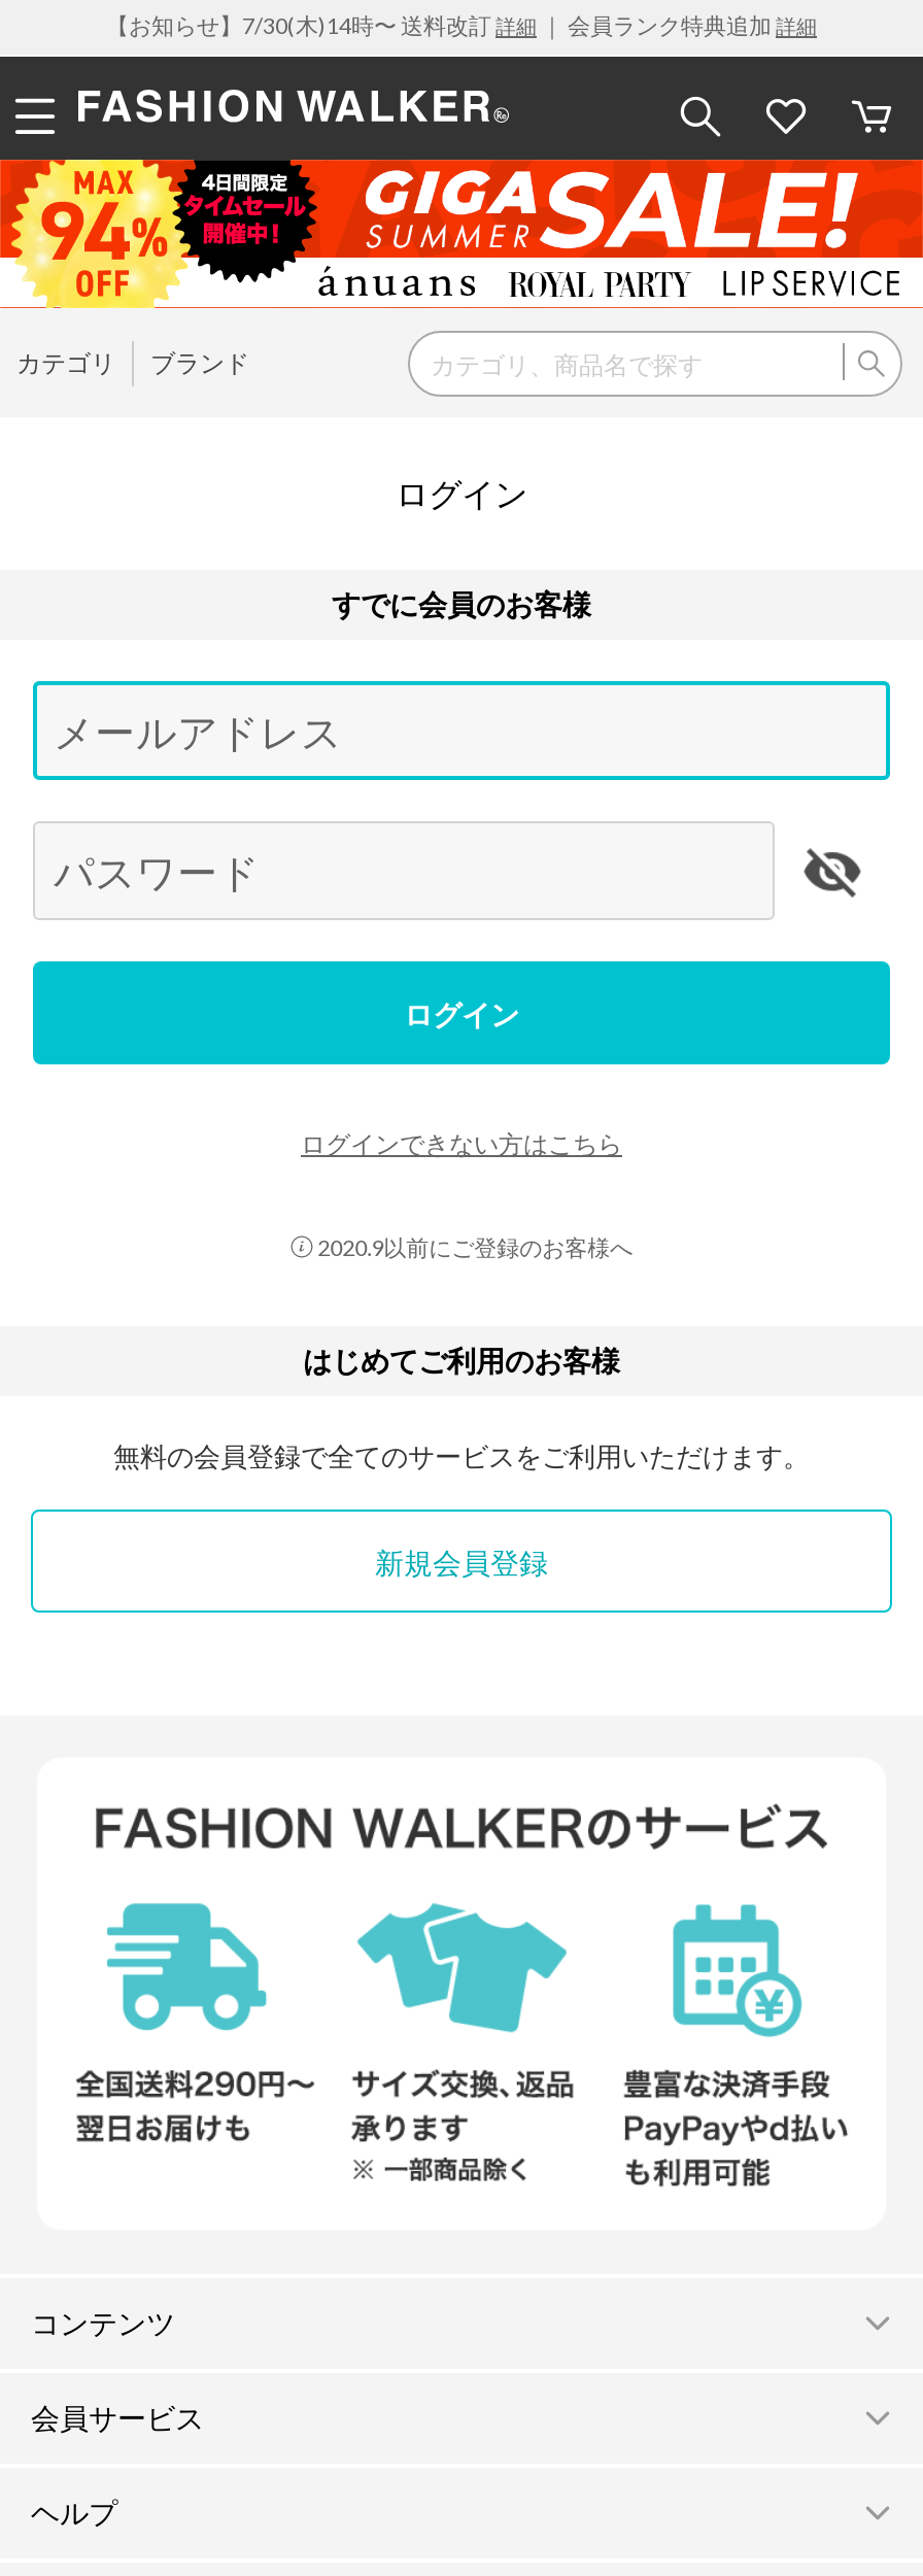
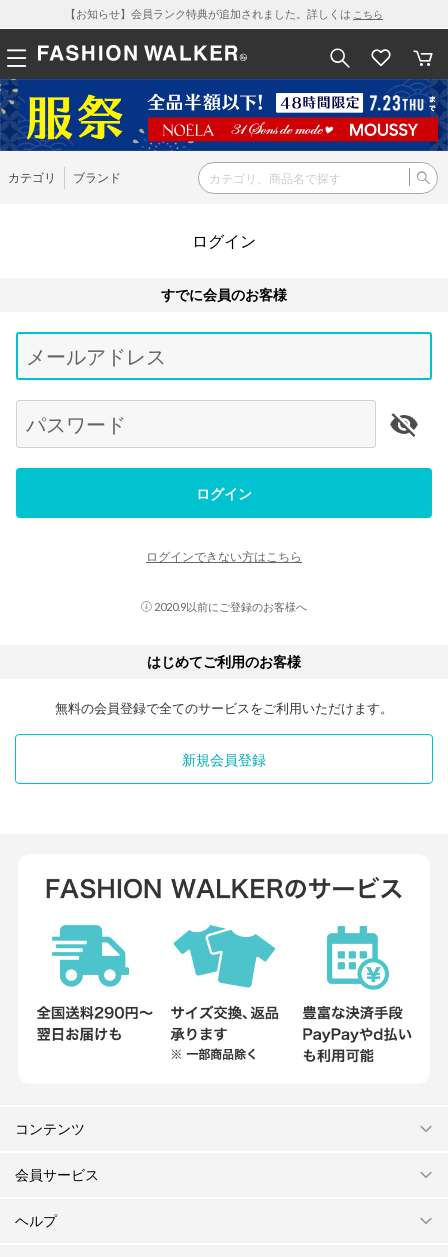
[106,11,817,38] 【お知らせ】7/30(木)14時〜 送料改訂詳細｜ 会員ランク特典追加詳細 -> [65,7,383,20] 【お知らせ】会員ランク特典が追加されました。詳しくはこちら
[6,158,917,310] [image] -> [3,79,445,152] [image]

